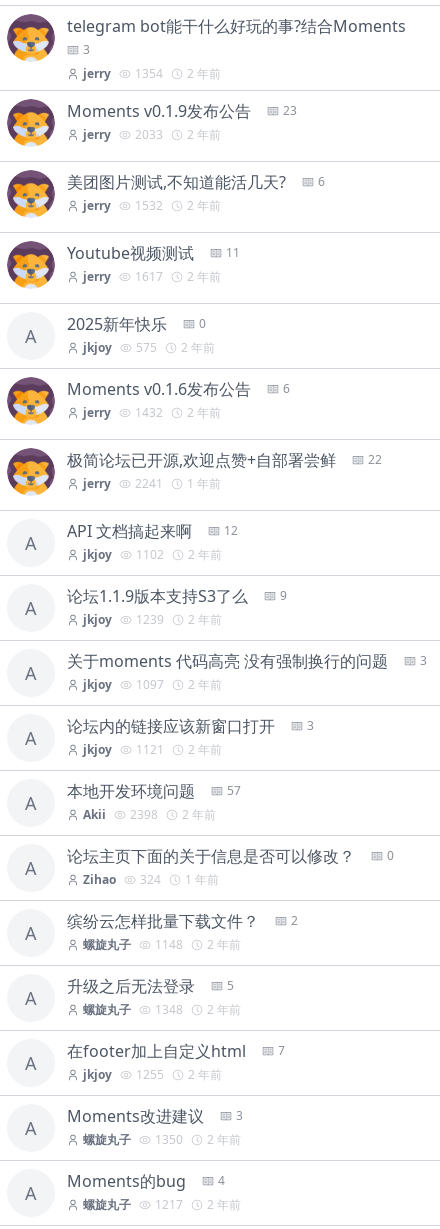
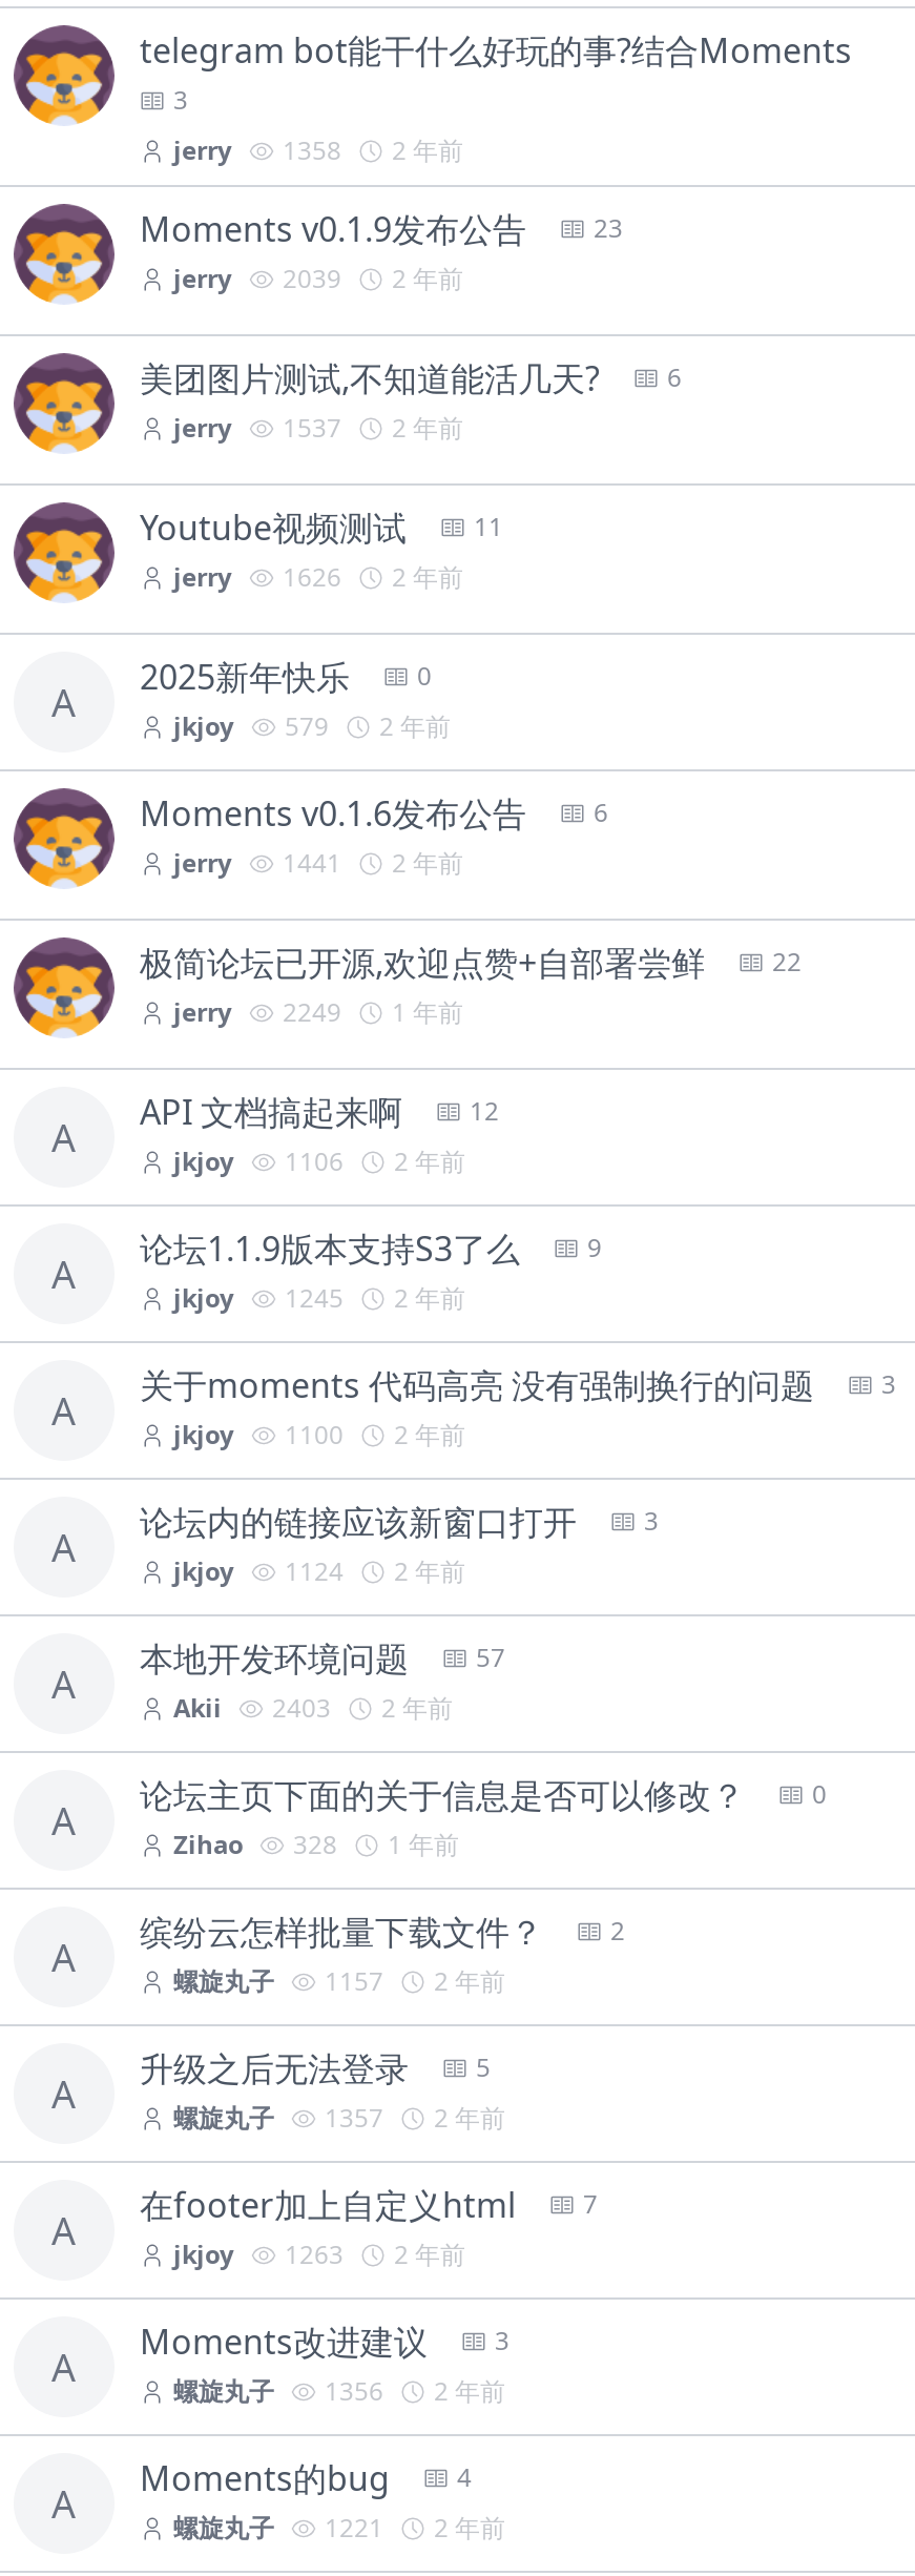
[83,65,221,82] jerry 1354 2 年前 -> [173,132,463,168] jerry 1358 2 年前
[83,126,221,143] jerry 2033 2 年前 -> [173,261,463,296] jerry 2039 2 年前
[83,197,221,214] jerry 1532 2 年前 -> [173,410,463,446] jerry 1537 2 年前
[83,268,221,285] jerry 1617 2 年前 -> [173,559,463,595] jerry 1626 2 年前
[83,339,215,356] jkjoy 575 2 年前 -> [173,708,451,744] jkjoy 579 2 年前
[83,404,221,421] jerry 1432 2 年前 -> [173,845,463,881] jerry 1441 2 年前
[83,475,221,492] jerry 2241 1 年前 -> [173,994,463,1030] jerry 2249 1 年前
[83,546,222,563] jkjoy 1102 2 年前 -> [173,1143,465,1179] jkjoy 1106 2 年前
[83,611,222,628] jkjoy 1239 2 年前 -> [173,1280,465,1316] jkjoy 1245 2 年前
[83,676,222,693] jkjoy 1097 2 年前 -> [173,1417,465,1452] jkjoy 1100 2 年前
[83,741,222,758] jkjoy 1121 2 年前 -> [173,1553,465,1589] jkjoy 1124 2 年前
[83,806,216,823] Akii 2398 2 年前 -> [173,1690,453,1726] Akii 2403 2 年前
[83,871,219,888] Zihao 324 1 年前 -> [173,1827,459,1862] Zihao 328 1 年前
[83,936,241,953] 螺旋丸子 1148 2 年前 -> [173,1963,505,1999] 螺旋丸子 1157 2 年前
[83,1001,241,1018] 螺旋丸子 1348 2 年前 -> [173,2100,505,2136] 螺旋丸子 1357 2 年前
[83,1066,222,1083] jkjoy 1255 2 年前 -> [173,2237,465,2272] jkjoy 1263 2 年前
[83,1131,241,1148] 螺旋丸子 1350 2 年前 -> [173,2373,505,2409] 螺旋丸子 1356 2 年前
[83,1196,241,1213] 螺旋丸子 1217 2 年前 -> [173,2510,505,2546] 螺旋丸子 1221 2 年前

